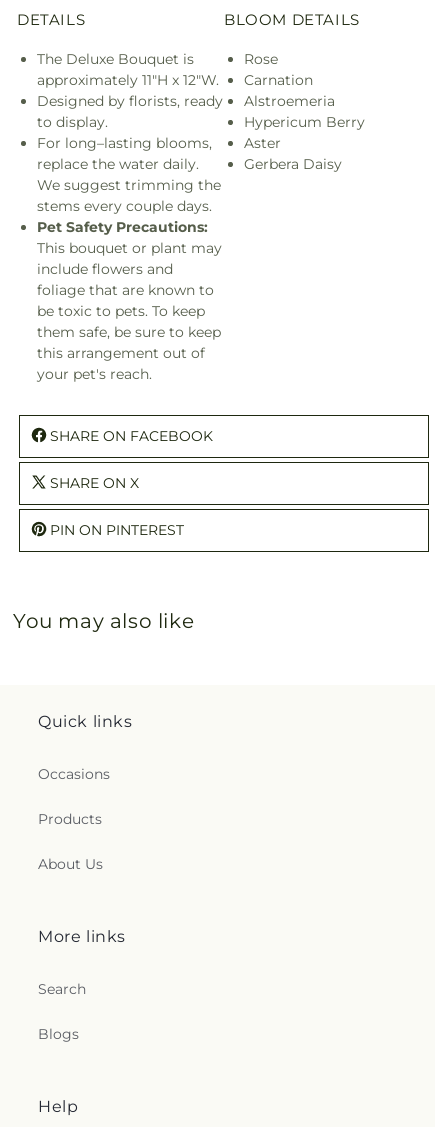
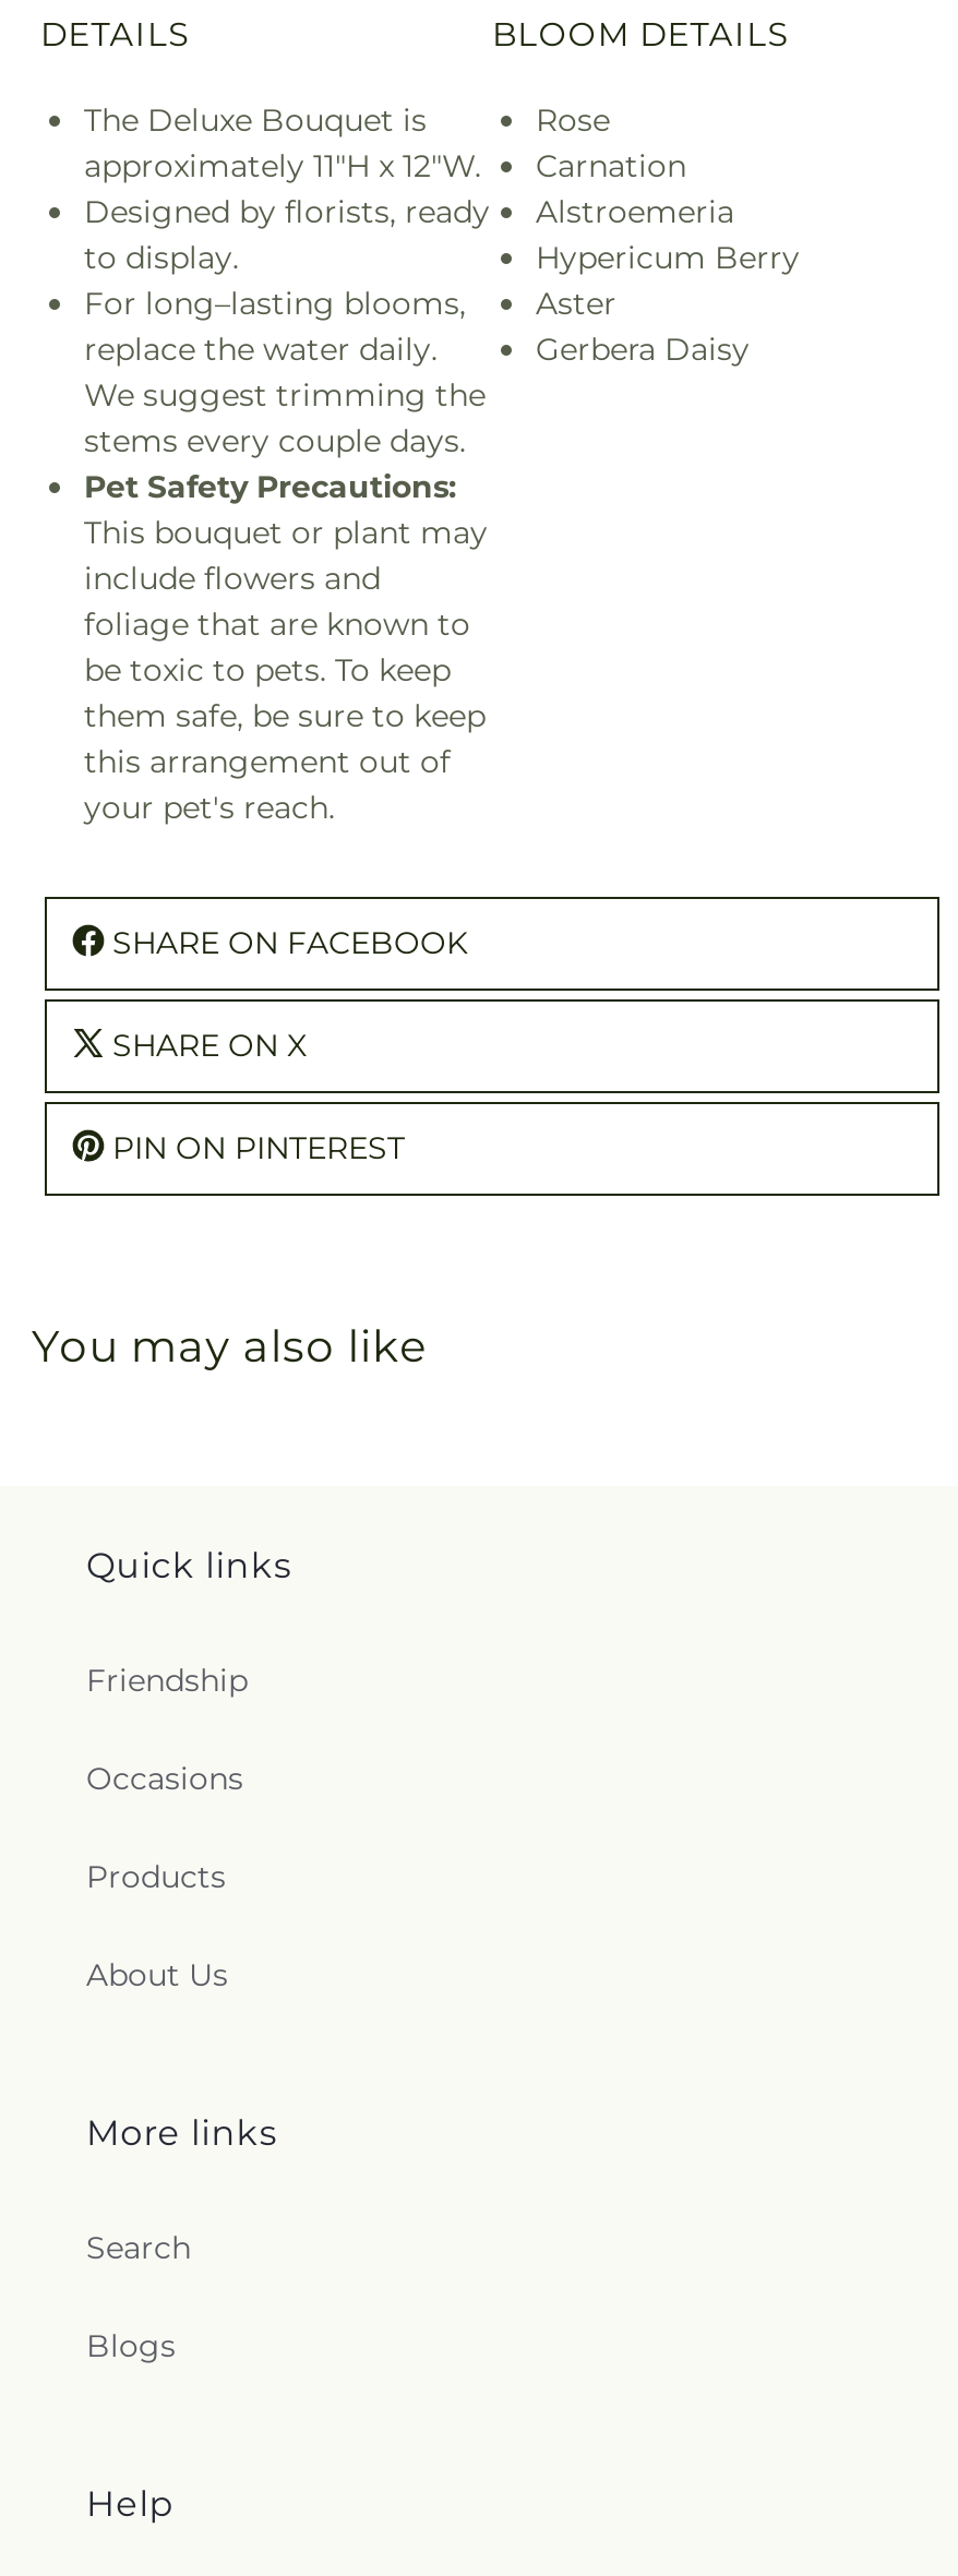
none -> [86,1661,248,1700] Friendship

